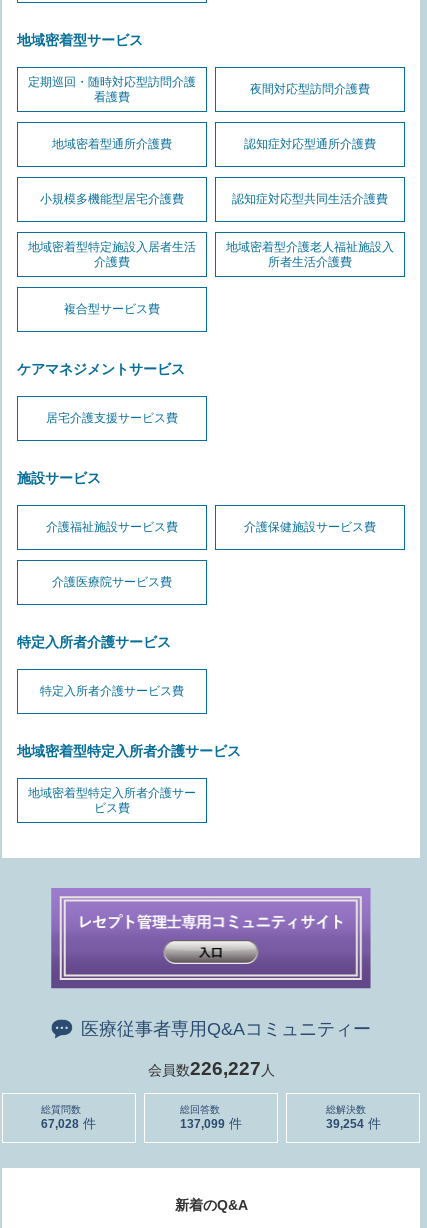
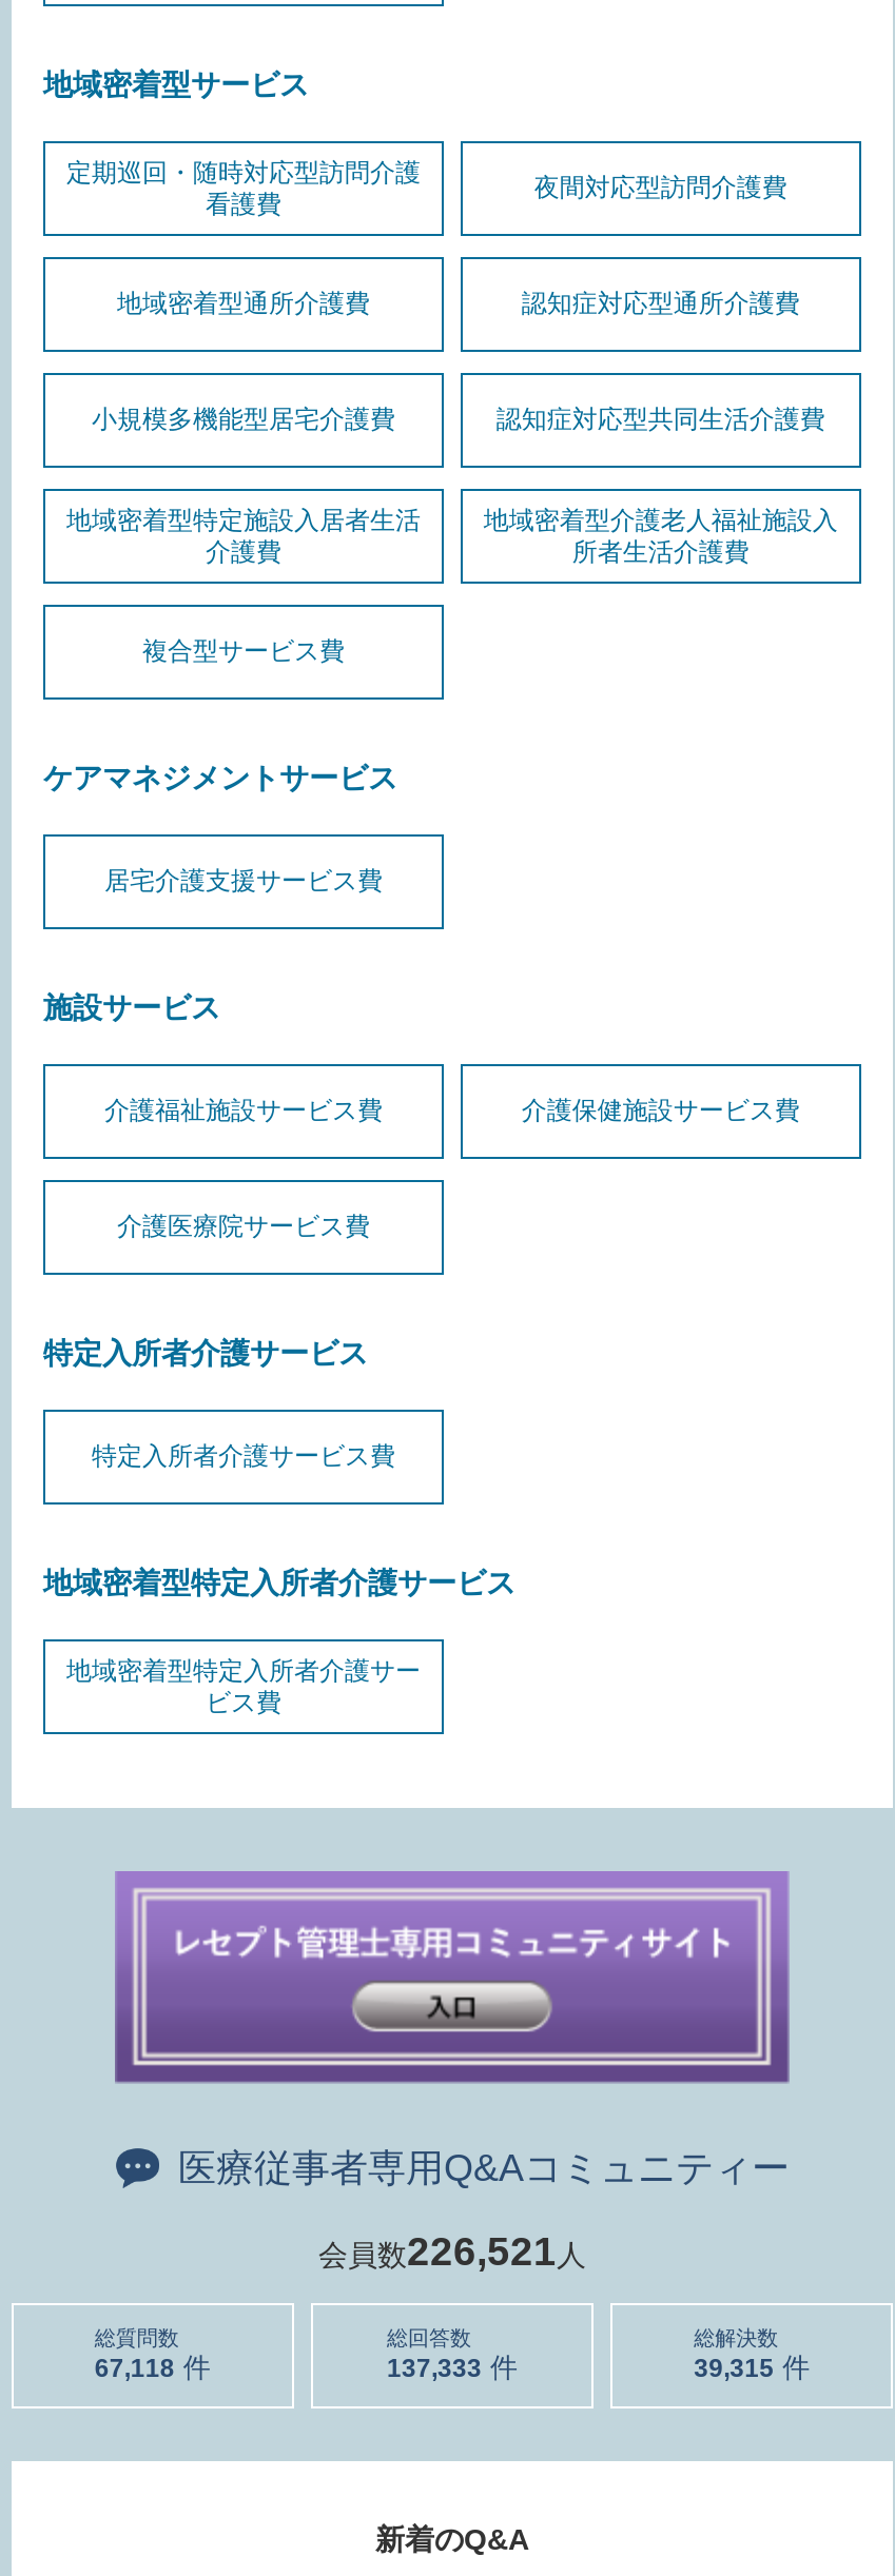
[147,1058,274,1079] 会員数226,227人 -> [318,2229,586,2274] 会員数226,521人
[41,1117,79,1131] 67,028 -> [95,2355,175,2384] 67,118
[180,1117,225,1131] 137,099 -> [387,2355,482,2384] 137,333
[326,1117,364,1131] 39,254 -> [694,2355,774,2384] 39,315

